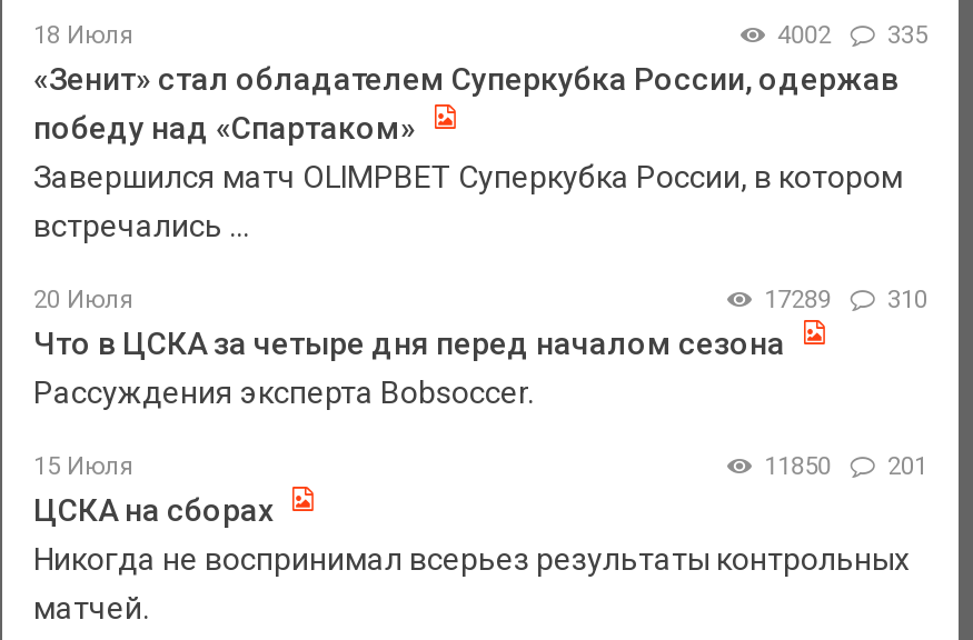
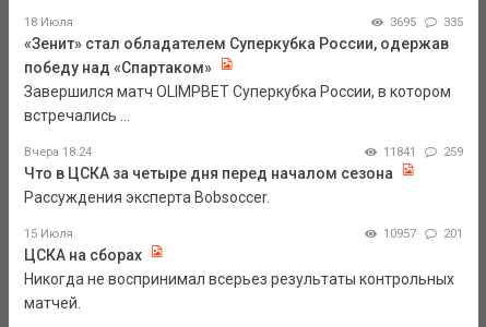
[778,22,927,50] 4002 335 -> [390,15,463,30] 3695 335
[33,286,927,315] 20 Июля | 17289 | 310 -> [24,145,463,159] Вчера 18:24 | 11841 | 259
[764,453,927,482] 11850 201 -> [383,227,463,241] 10957 201

